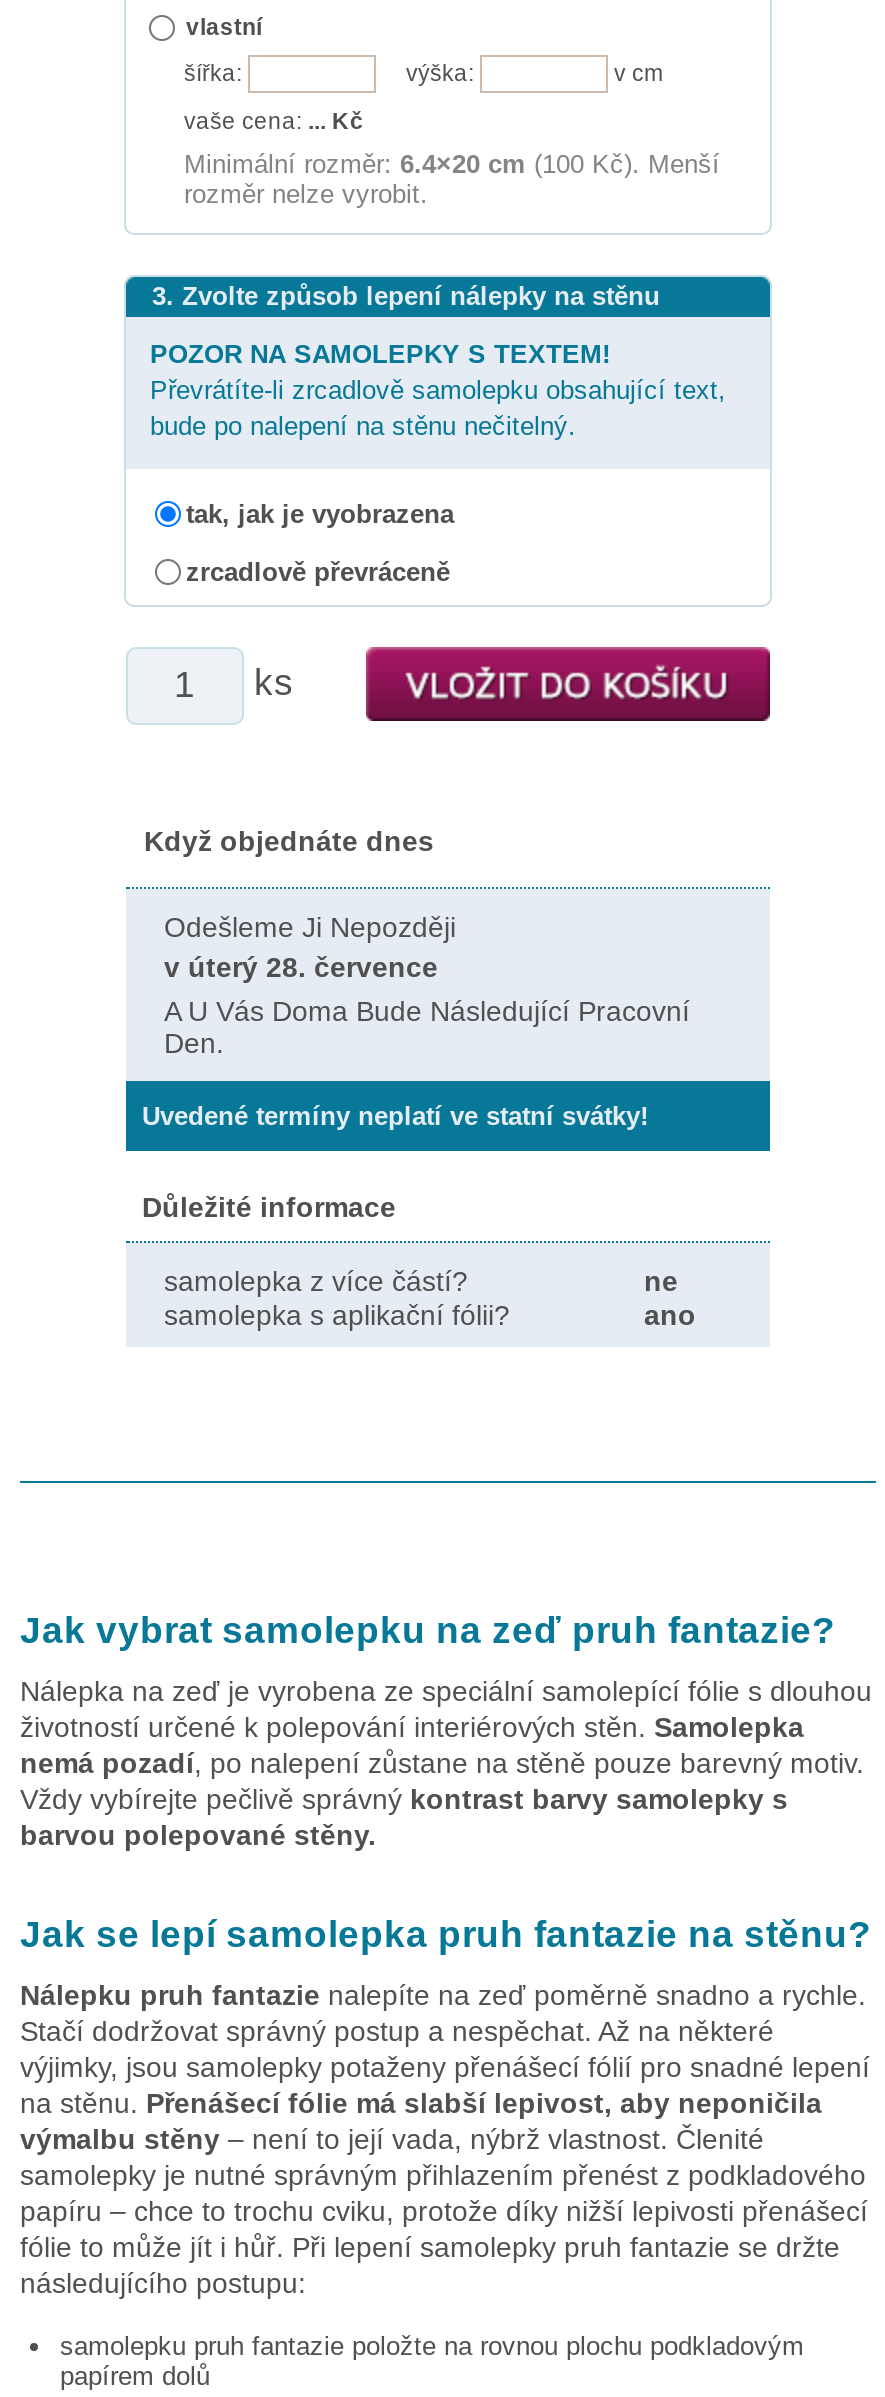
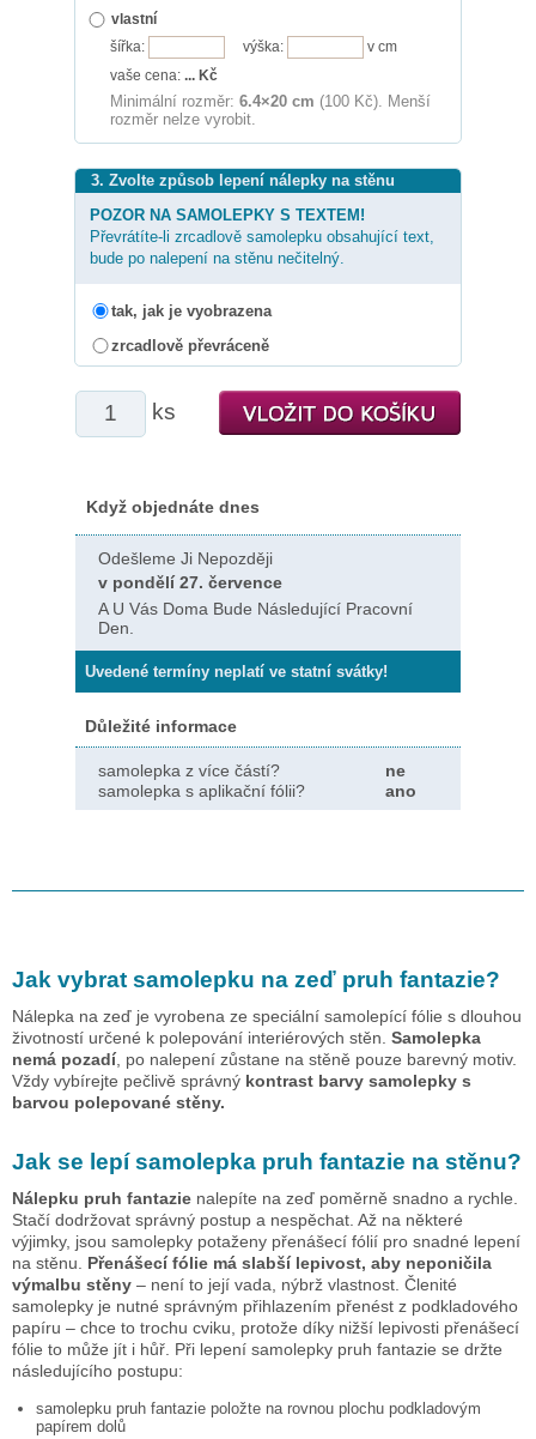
[164,951,438,983] v úterý 28. července -> [98,573,282,592] v pondělí 27. července

